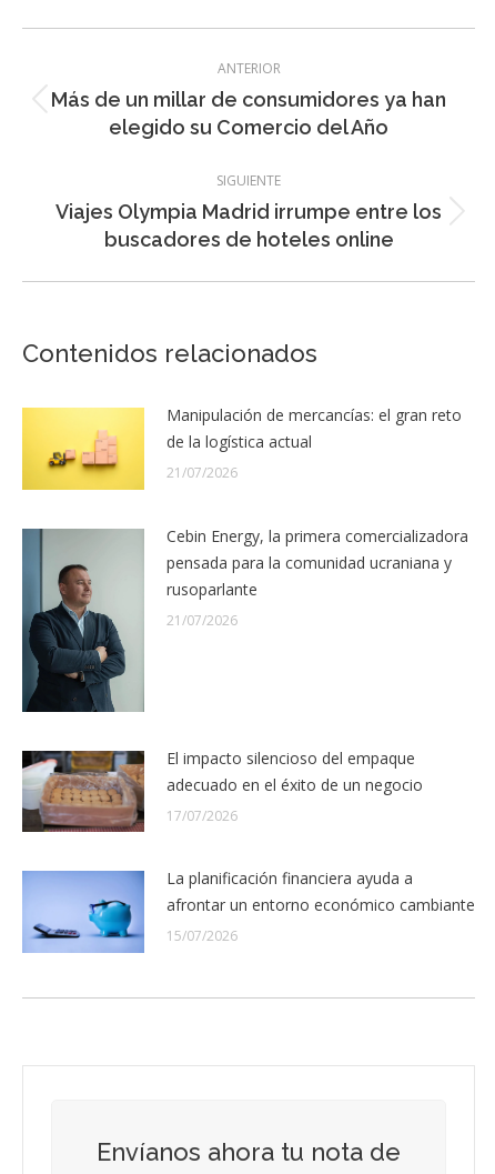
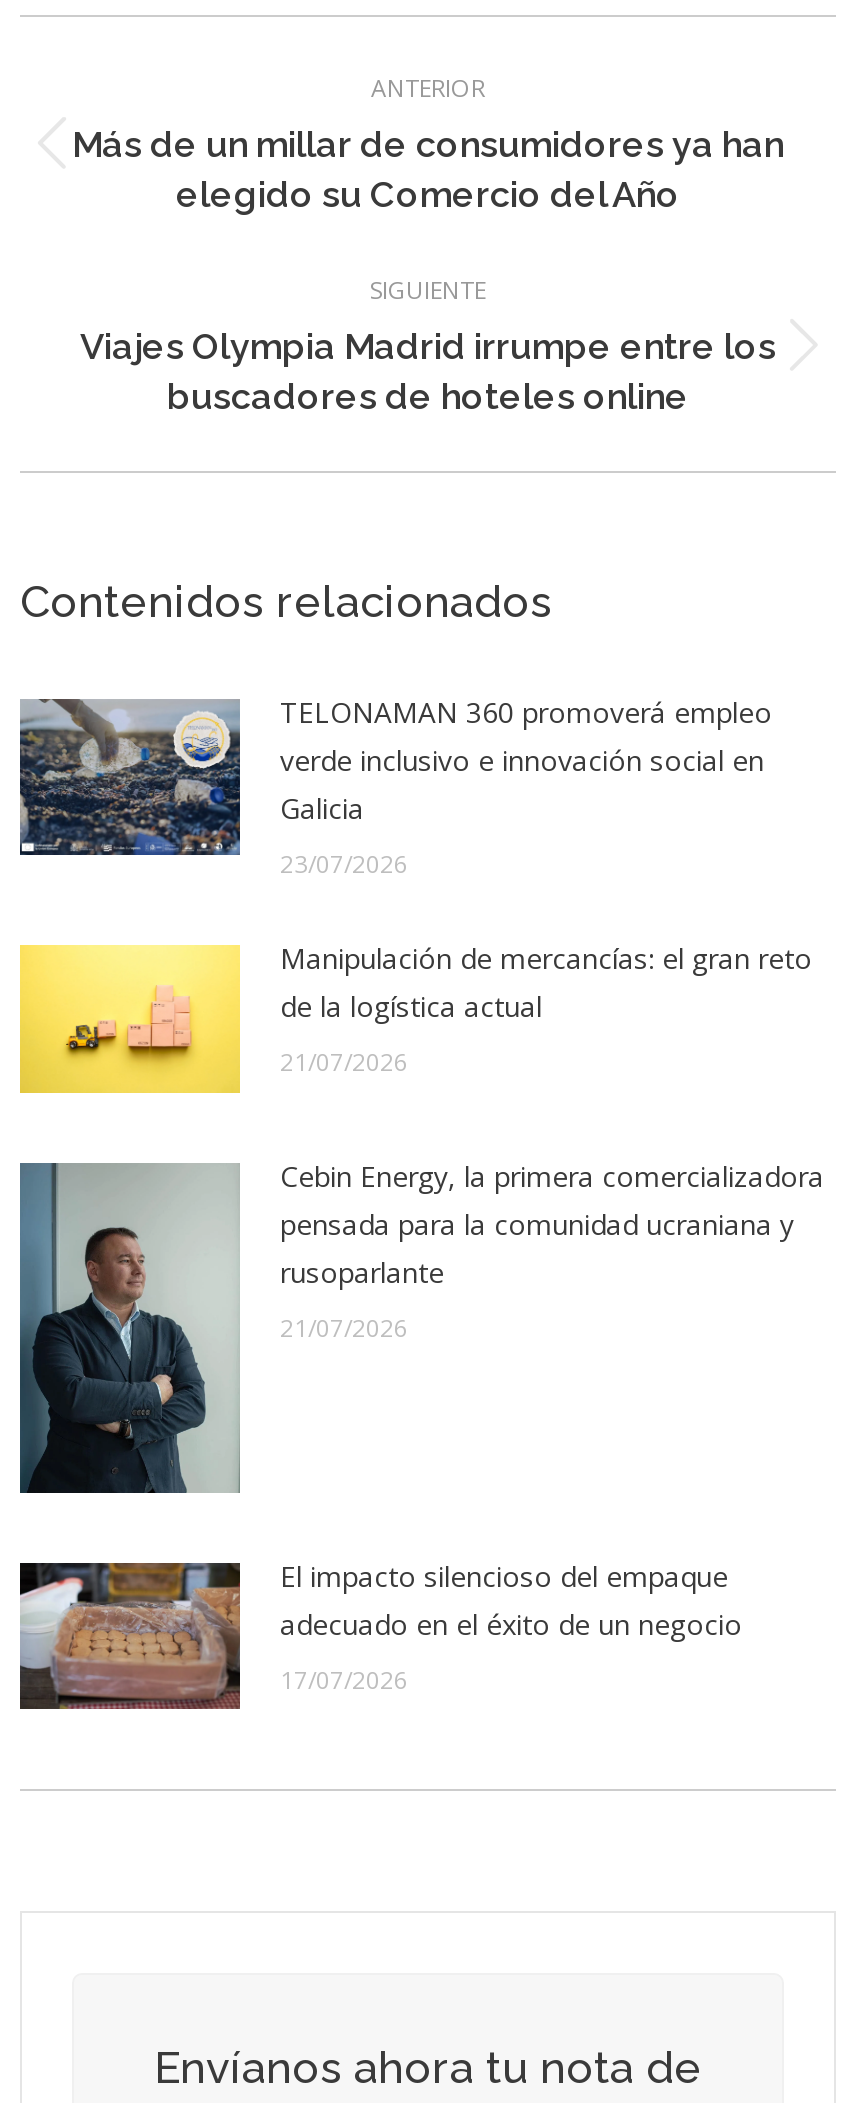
none -> [18,694,772,882] [image] | TELONAMAN 360 promoverá empleo | verde inclusivo e innovación social en | Galicia | 23/07/2026
moved [23,405,468,825] -> [22,940,824,1697]: [image] | Manipulación de mercancías: el gran reto | de la logística actual | ... | adecuado en el éxito de un negocio | 17/07/2026
[22,868,475,953] [image] | La planificación financiera ayuda a | afrontar un entorno económico cambiante | 15/07/2026 -> none

